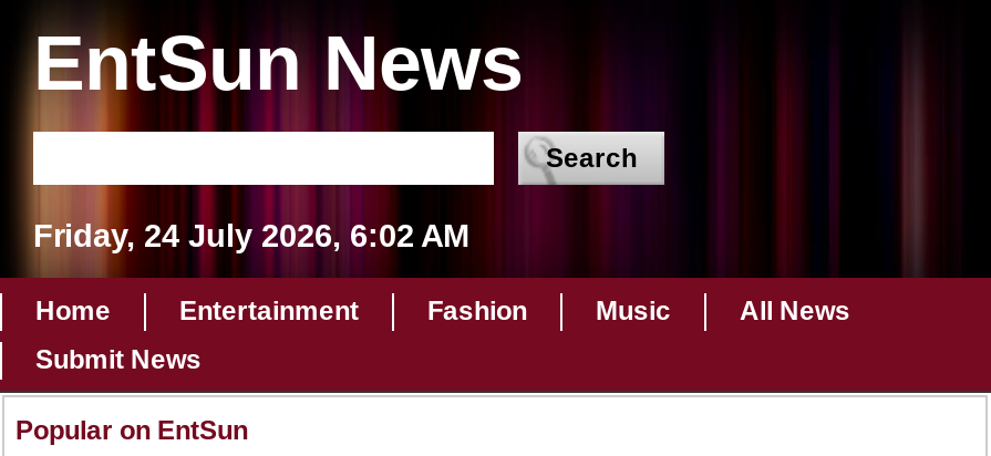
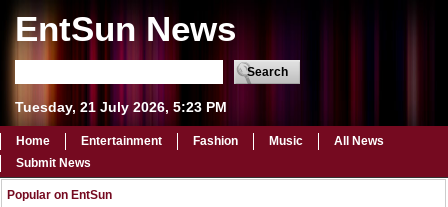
[33,218,469,253] Friday, 24 July 2026, 6:02 AM -> [15,99,227,115] Tuesday, 21 July 2026, 5:23 PM

